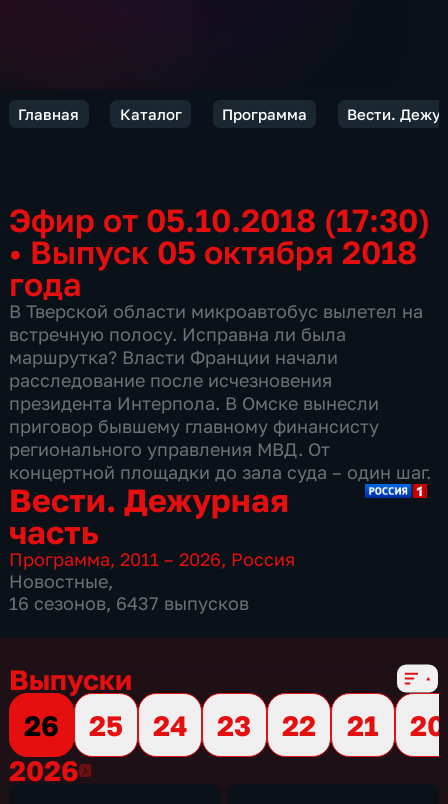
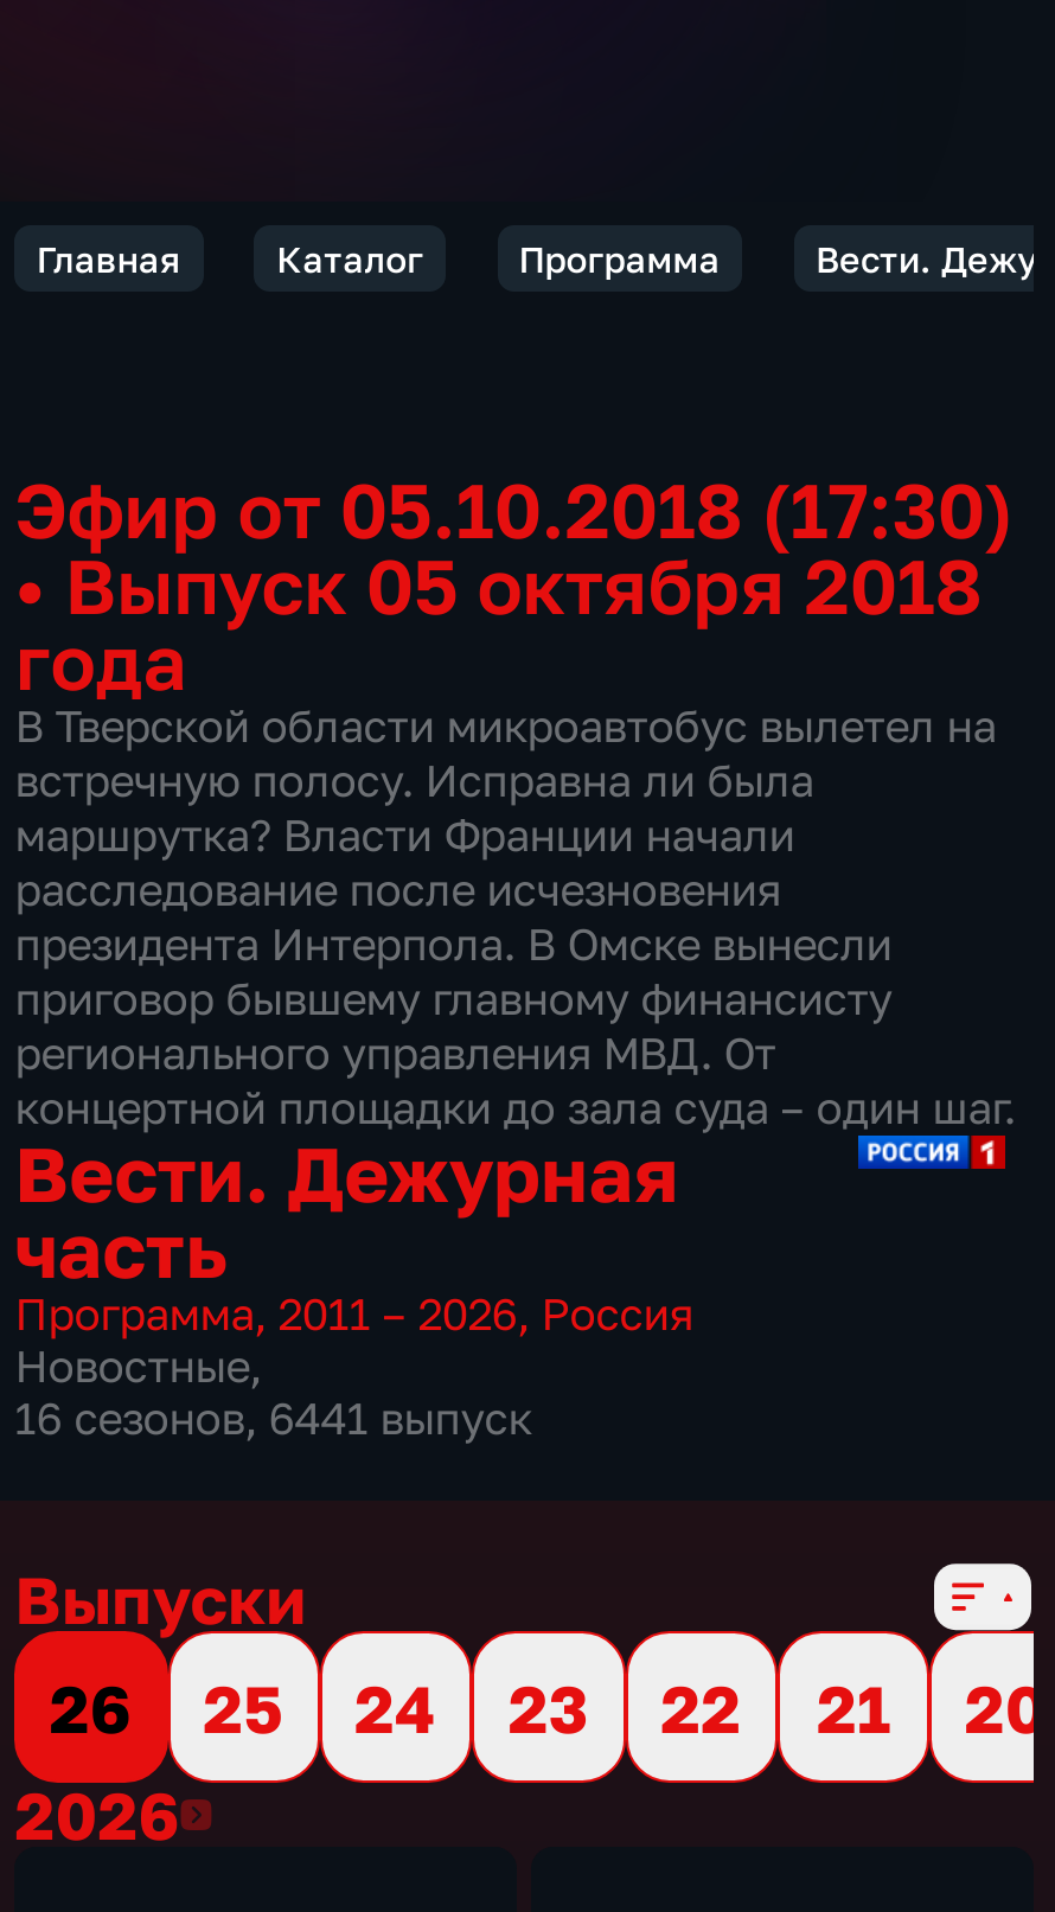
[9,592,249,614] 16 сезонов, 6437 выпусков -> [15,1391,532,1443] 16 сезонов, 6441 выпуск

